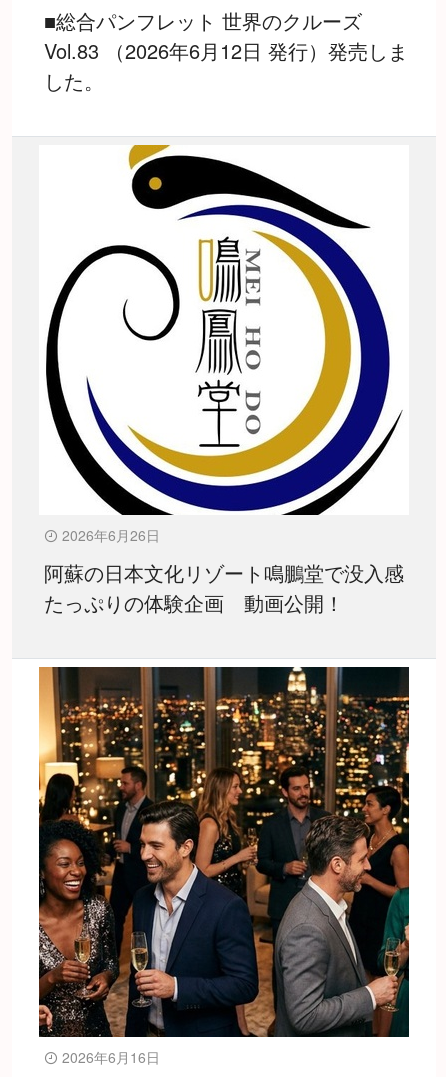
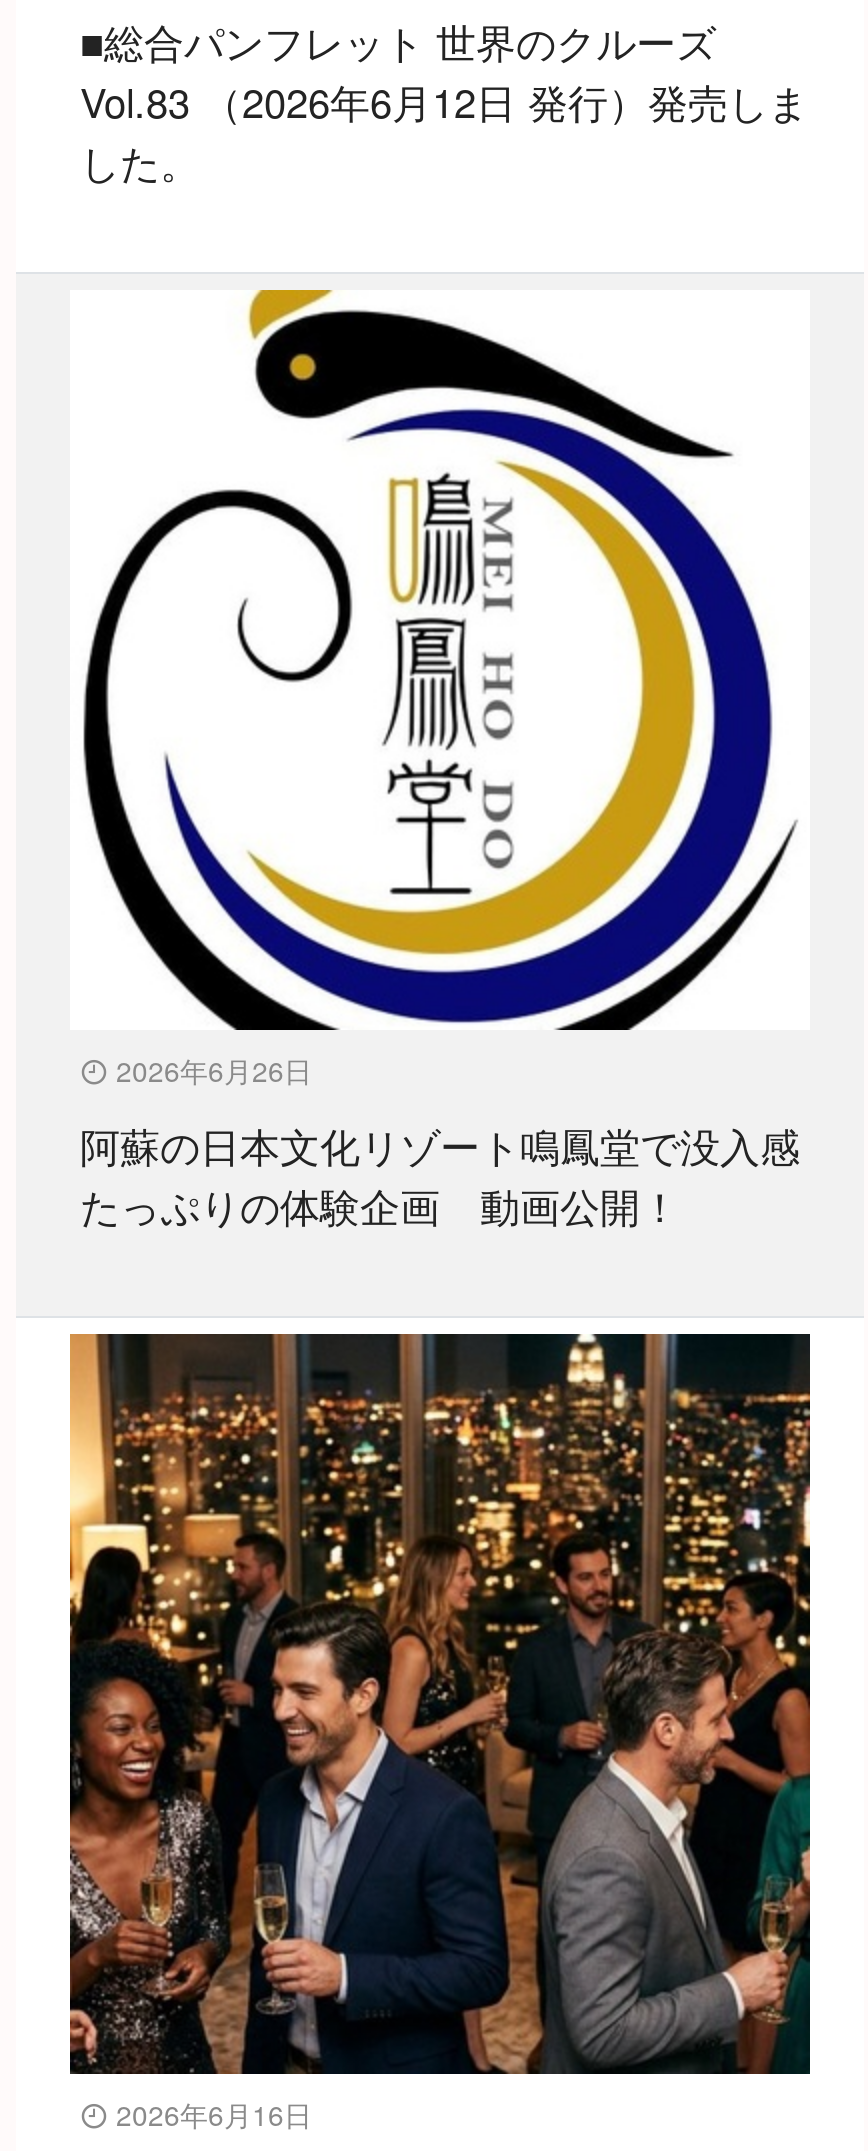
[44,558,404,587] 阿蘇の日本文化リゾート鳴鵬堂で没入感 -> [80,1117,800,1175] 阿蘇の日本文化リゾート鳴鳳堂で没入感

